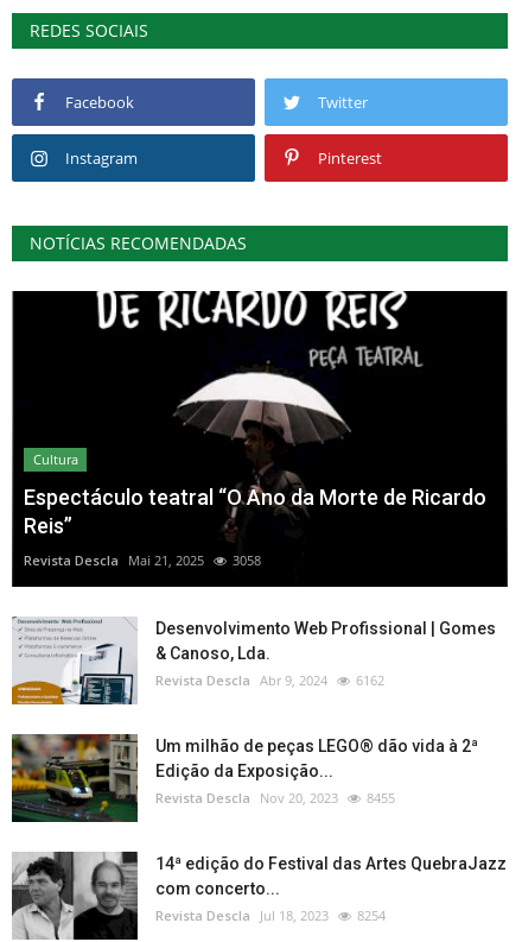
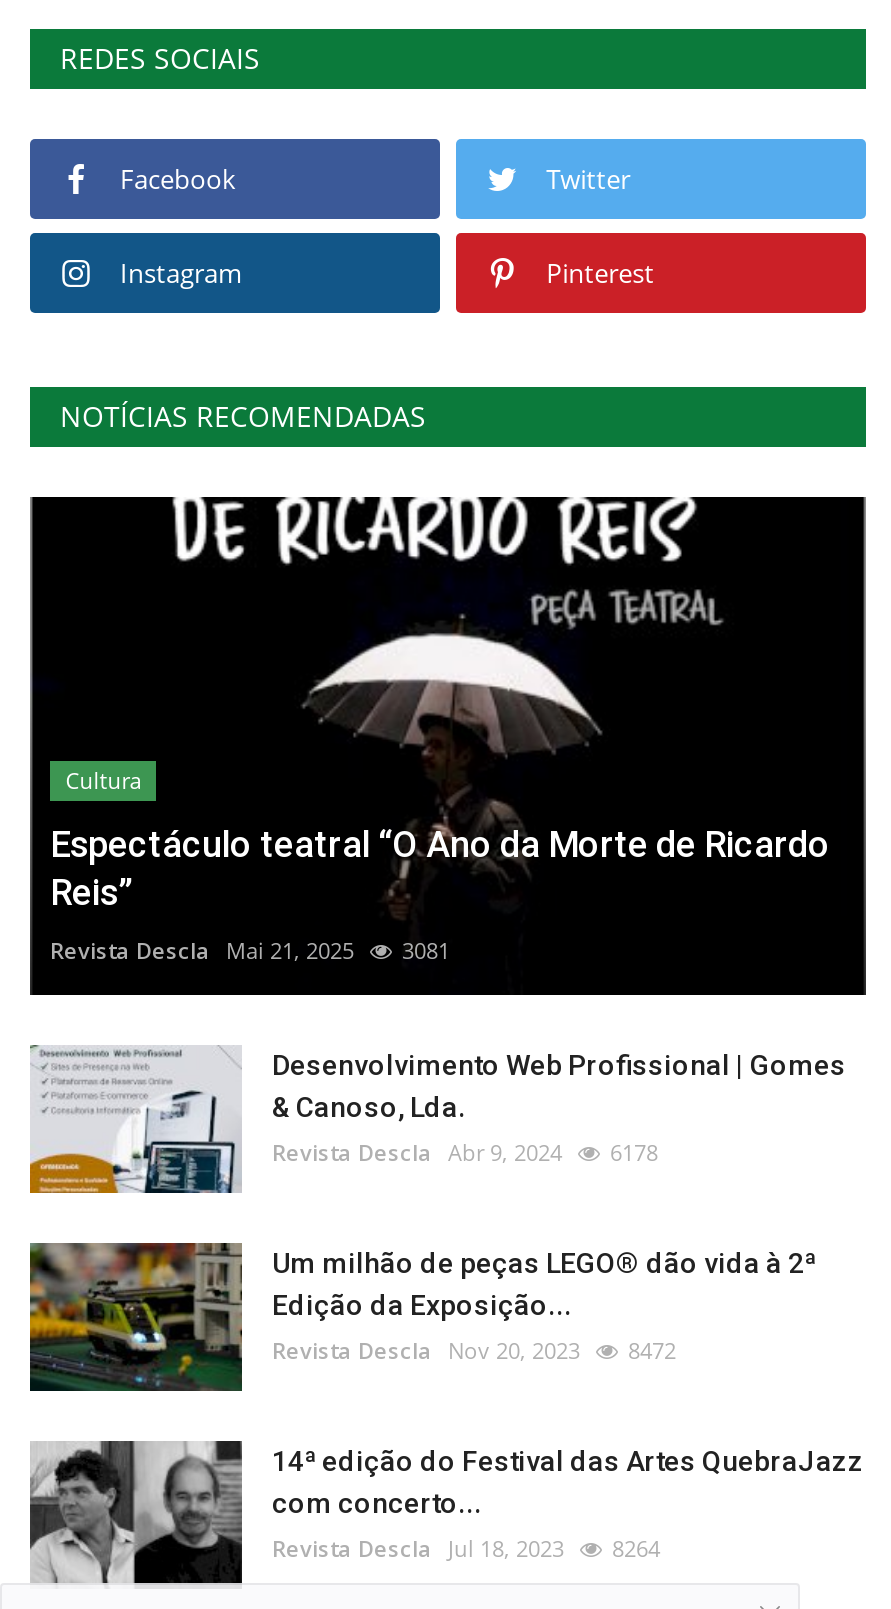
[24,551,261,569] Revista Descla Mai 21, 2025 3058 -> [50,935,450,965] Revista Descla Mai 21, 2025 3081
[155,671,384,689] Revista Descla Abr 9, 2024 6162 -> [272,1137,658,1167] Revista Descla Abr 9, 2024 6178
[155,789,395,807] Revista Descla Nov 20, 2023 8455 -> [272,1335,676,1365] Revista Descla Nov 20, 2023 8472
[155,906,386,924] Revista Descla Jul 18, 2023 8254 -> [272,1533,660,1563] Revista Descla Jul 18, 2023 8264

